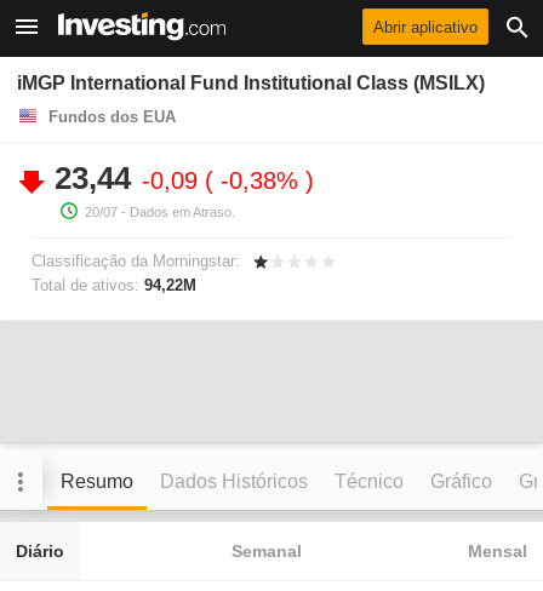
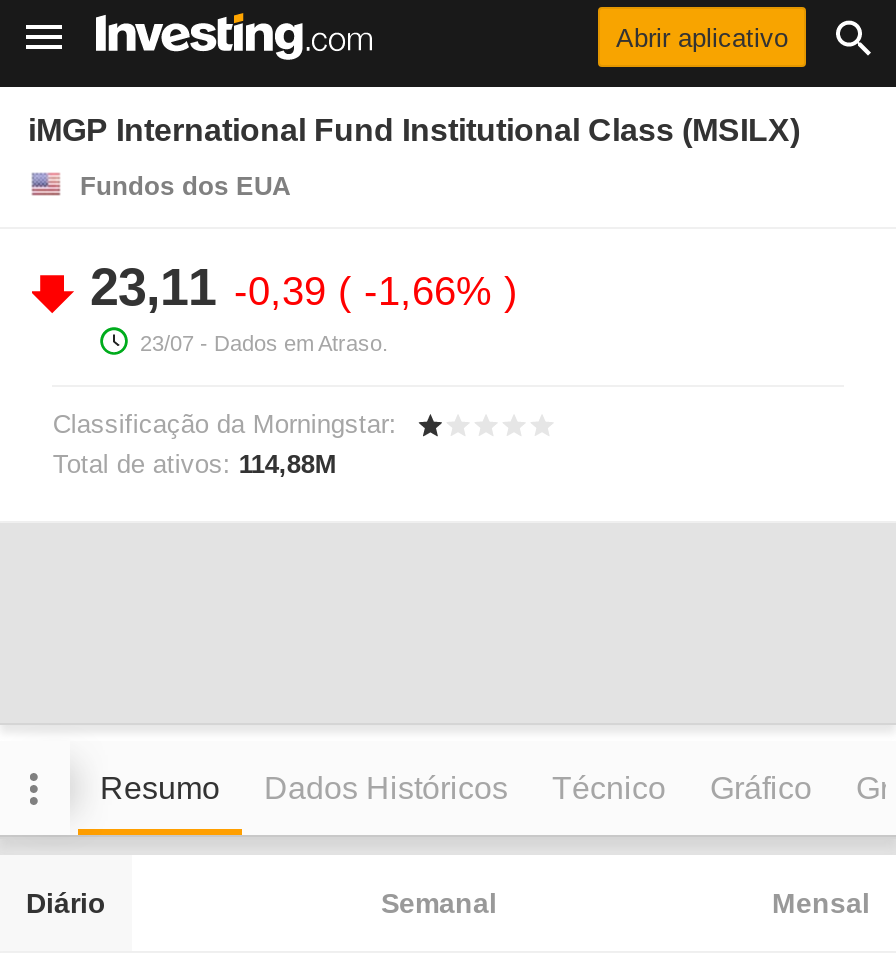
[55,160,305,196] 23,44 -0,09 -0,38% -> [90,257,504,317] 23,11 -0,39 -1,66%
[85,205,235,219] 20/07 - Dados em Atraso. -> [140,331,388,355] 23/07 - Dados em Atraso.
[32,276,197,294] Total de ativos: 94,22M -> [53,449,337,479] Total de ativos: 114,88M

